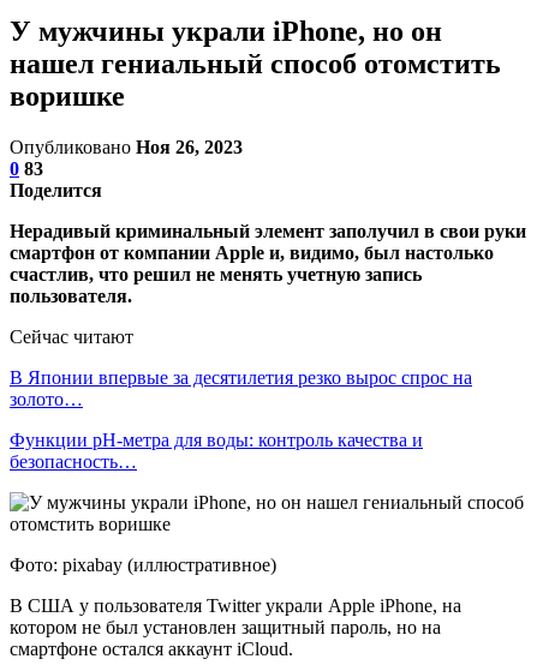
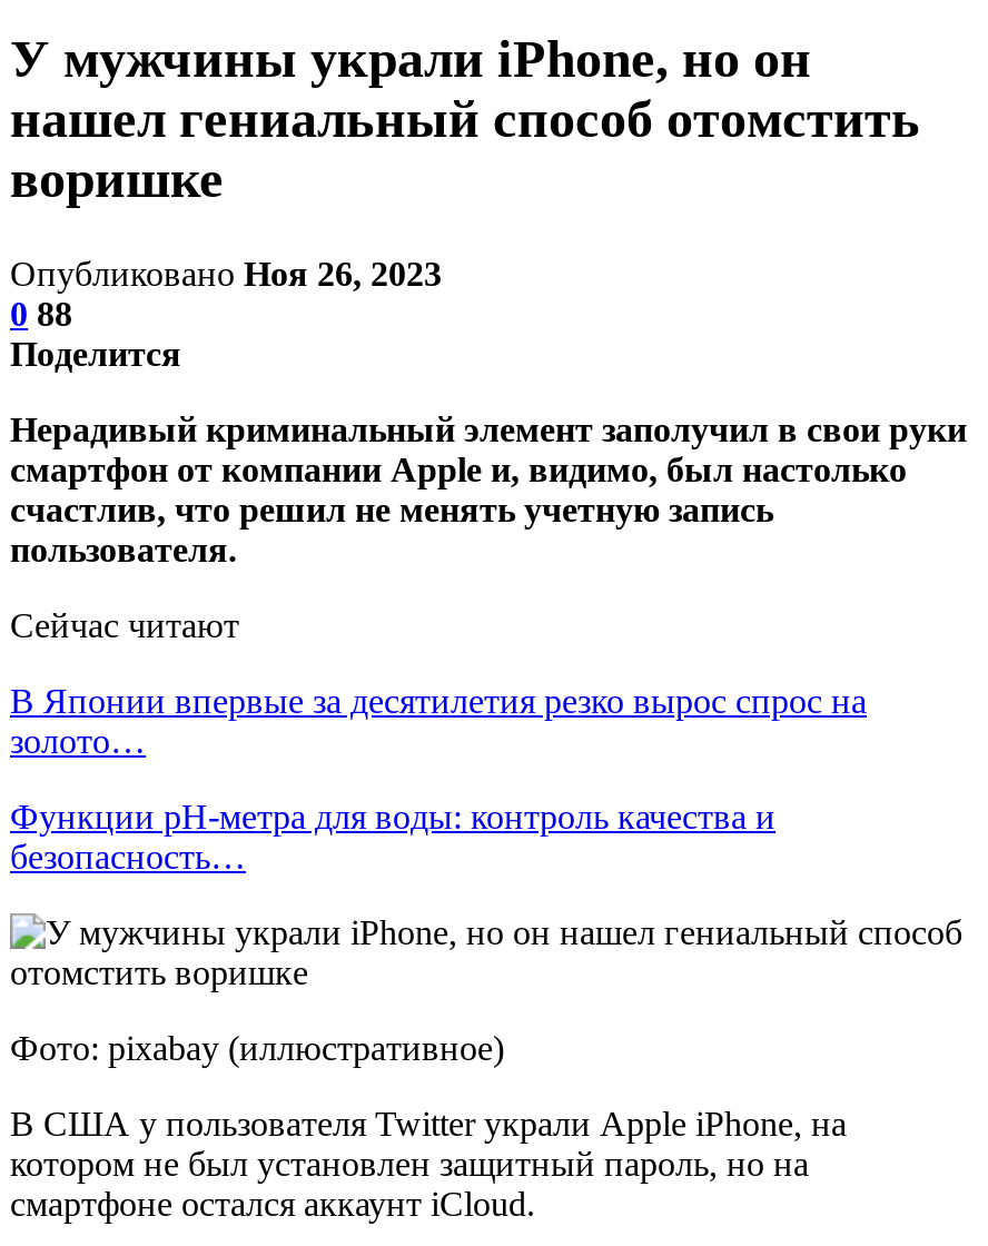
[10,158,43,179] 0 83 -> [10,294,72,332] 0 88

